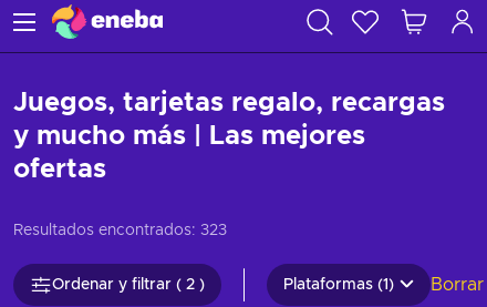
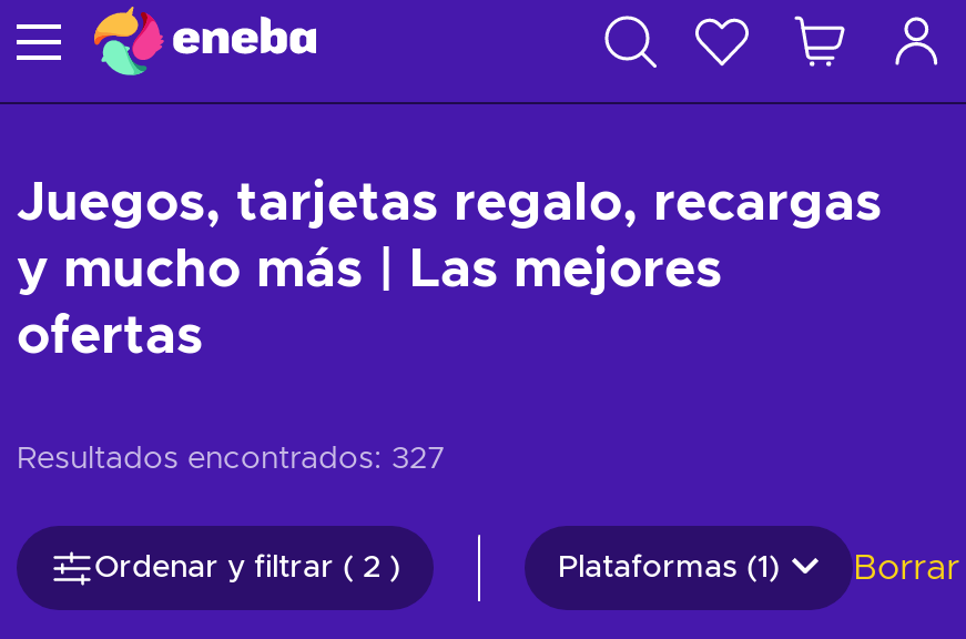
[13,223,227,238] Resultados encontrados: 323 -> [17,444,445,475] Resultados encontrados: 327

